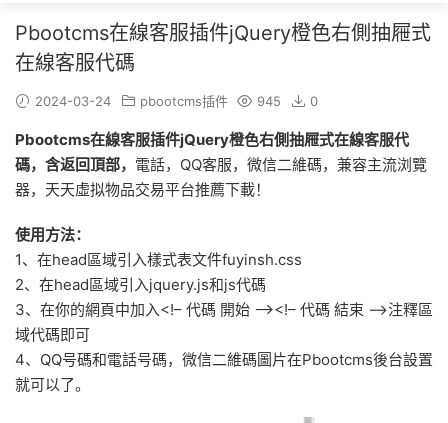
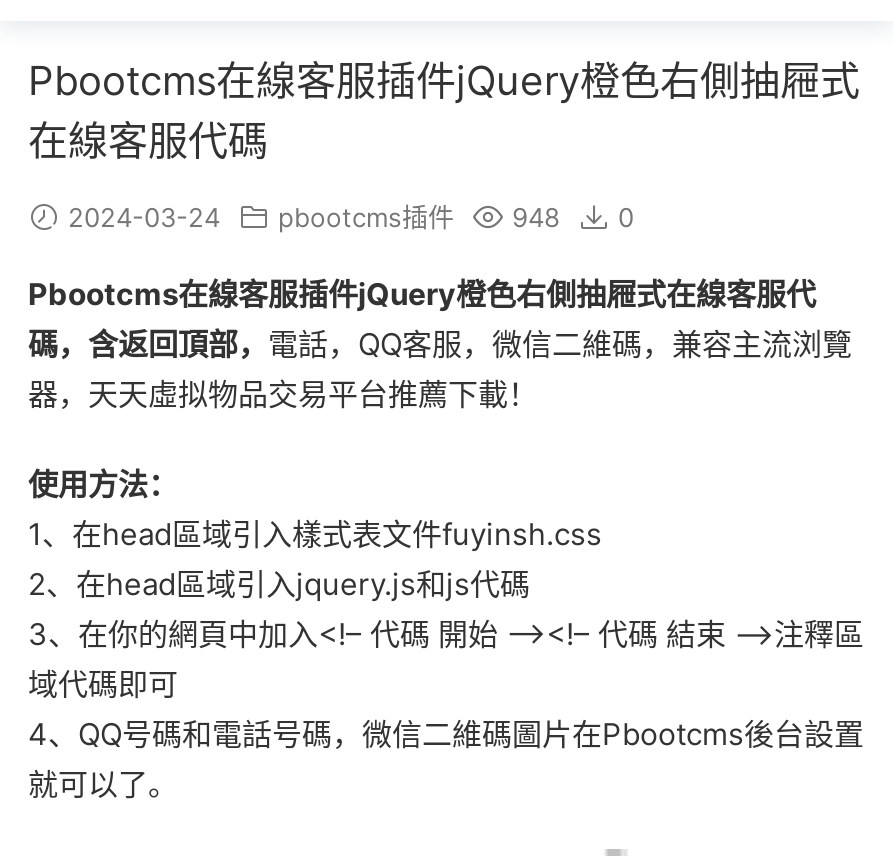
[31,93,318,109] 2024-03-24 pbootcms插件 945 0 -> [60,201,634,233] 2024-03-24 pbootcms插件 948 0

